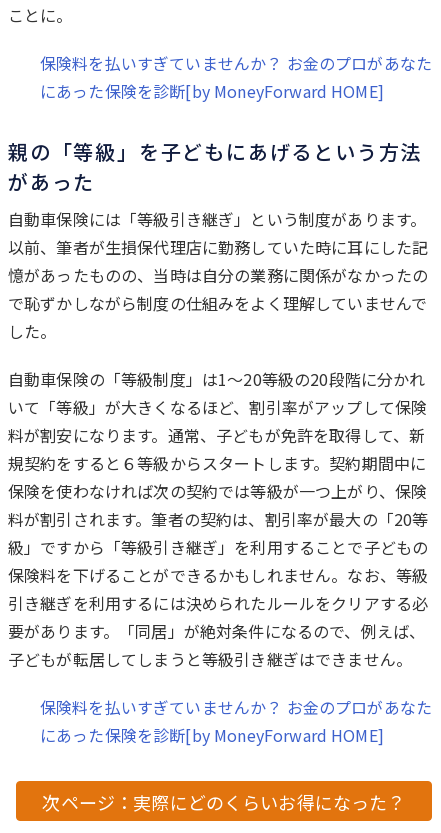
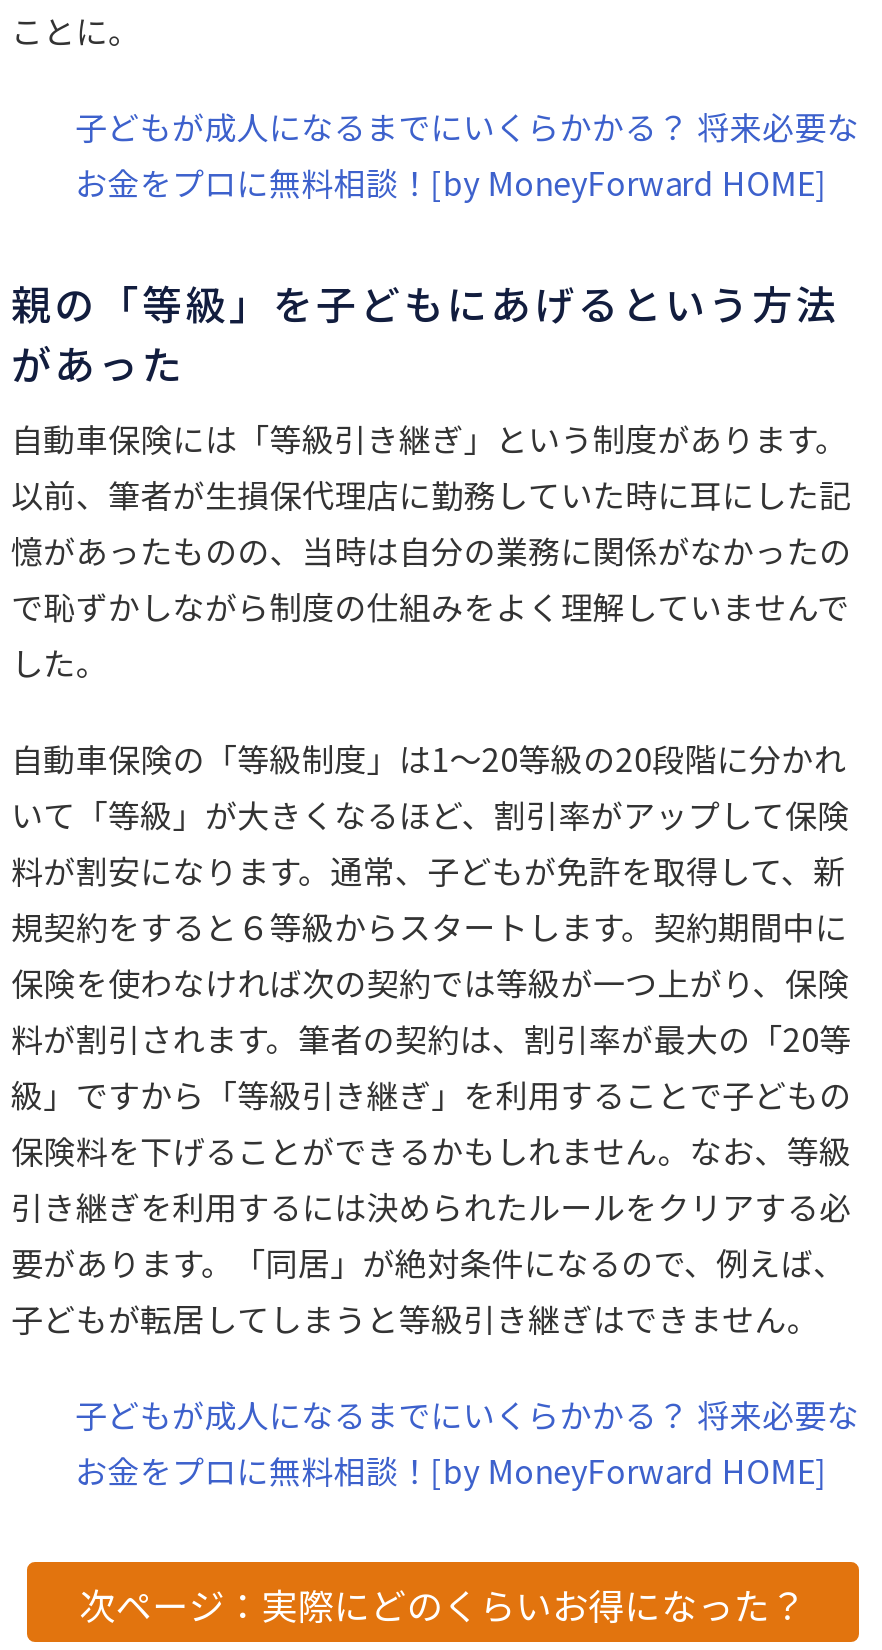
[40,50,432,102] 保険料を払いすぎていませんか？ お金のプロがあなた | にあった保険を診断[by MoneyForward HOME] -> [75,101,859,205] 子どもが成人になるまでにいくらかかる？ 将来必要な | お金をプロに無料相談！[by MoneyForward HOME]
[40,694,432,746] 保険料を払いすぎていませんか？ お金のプロがあなた | にあった保険を診断[by MoneyForward HOME] -> [75,1389,859,1493] 子どもが成人になるまでにいくらかかる？ 将来必要な | お金をプロに無料相談！[by MoneyForward HOME]

